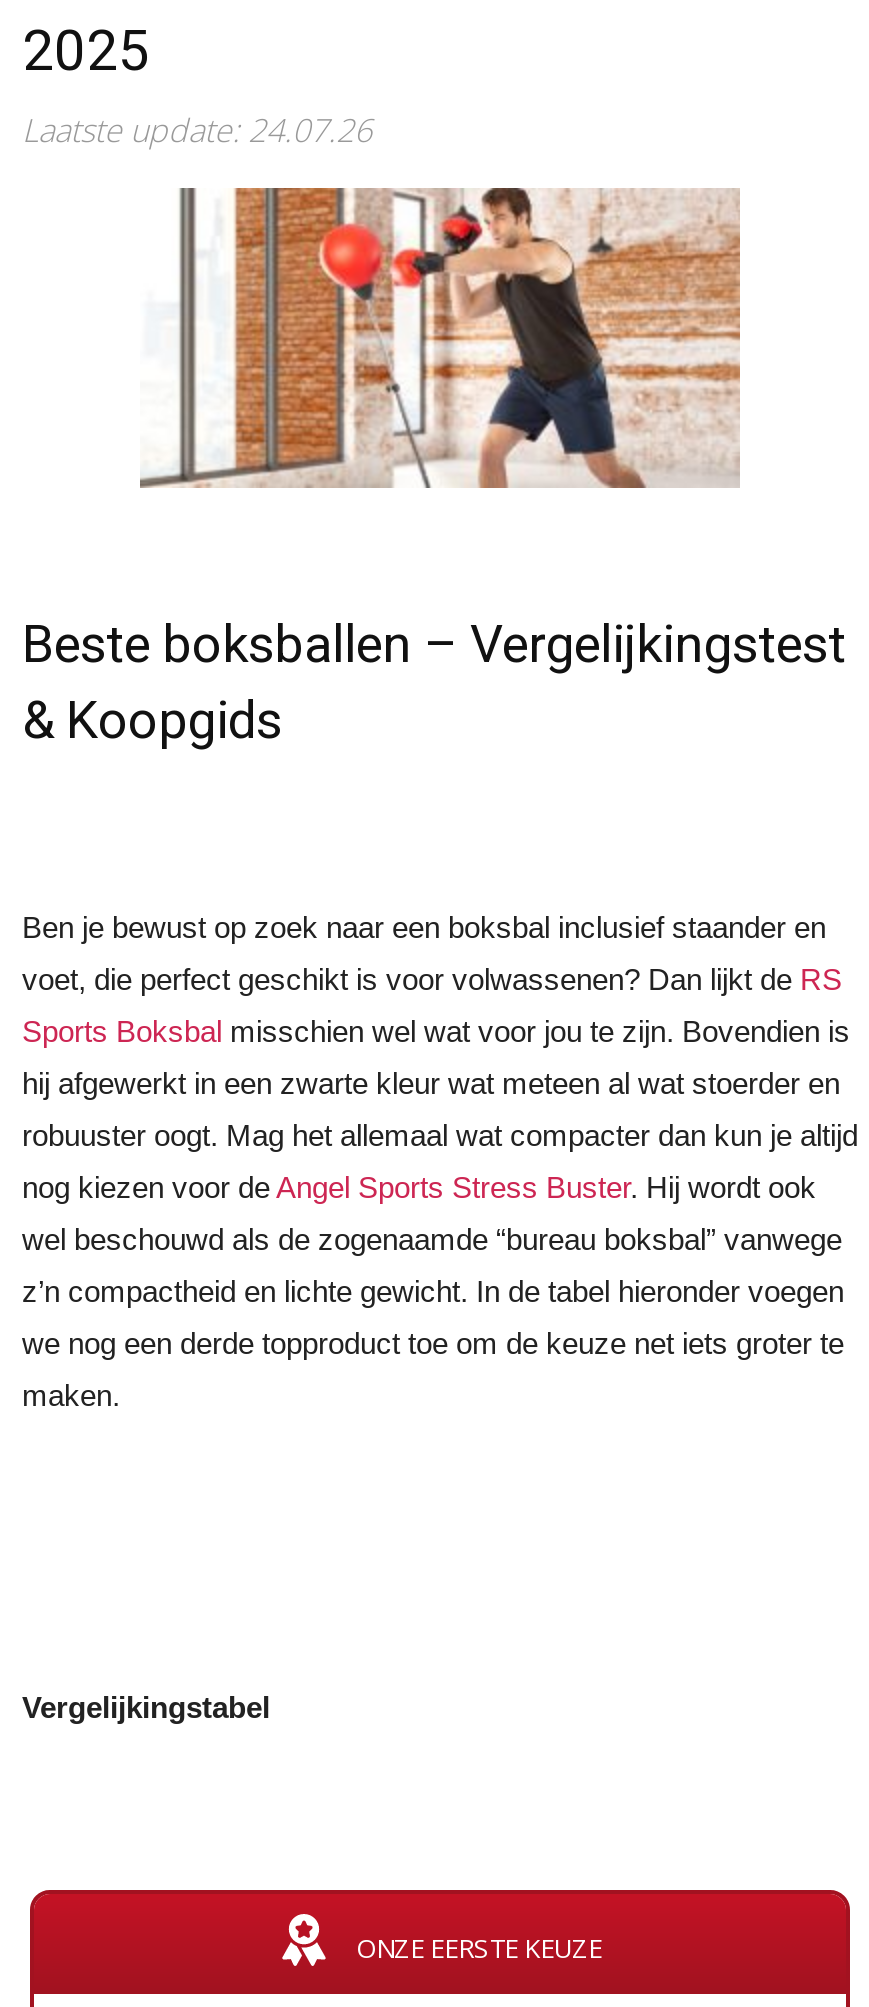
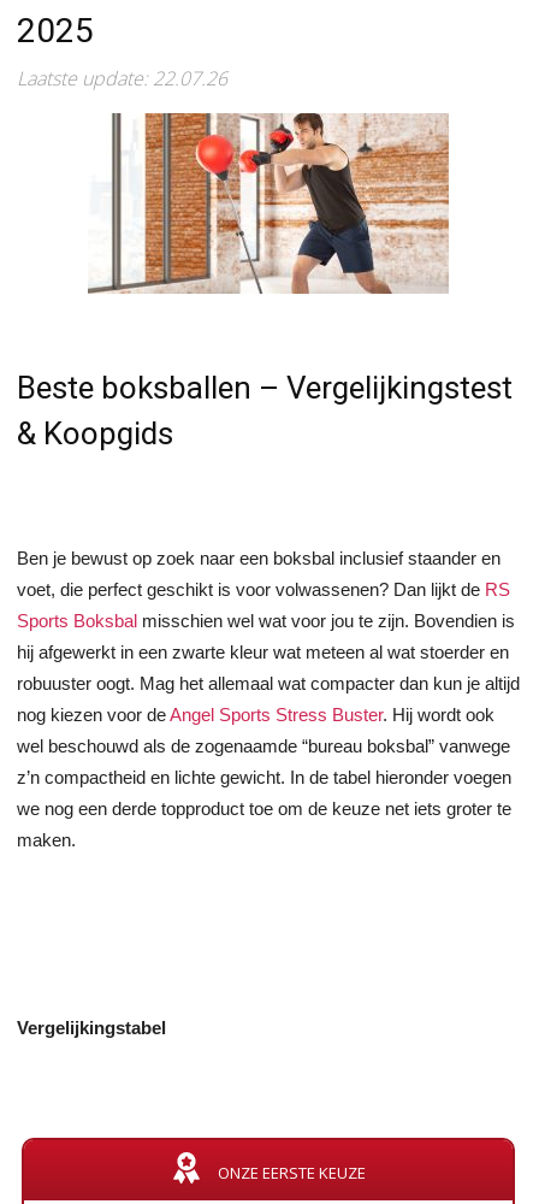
[22,109,372,153] Laatste update: 24.07.26 -> [17,65,227,92] Laatste update: 22.07.26

